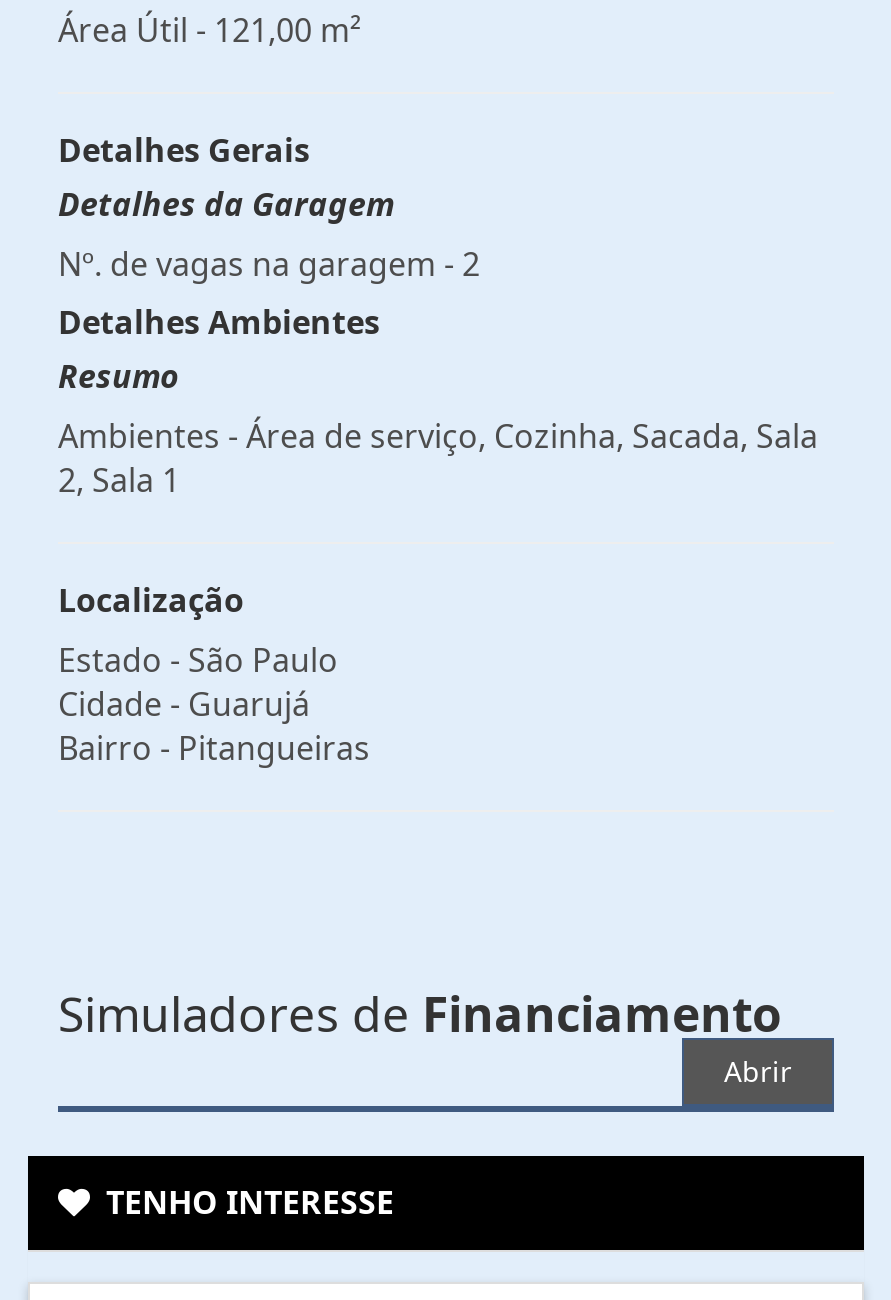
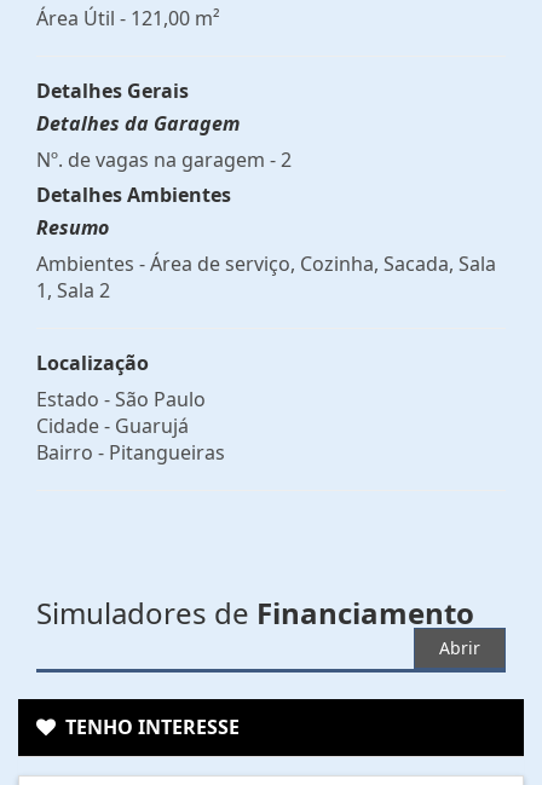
[58,458,180,502] 2, Sala 1 -> [36,277,110,304] 1, Sala 2

